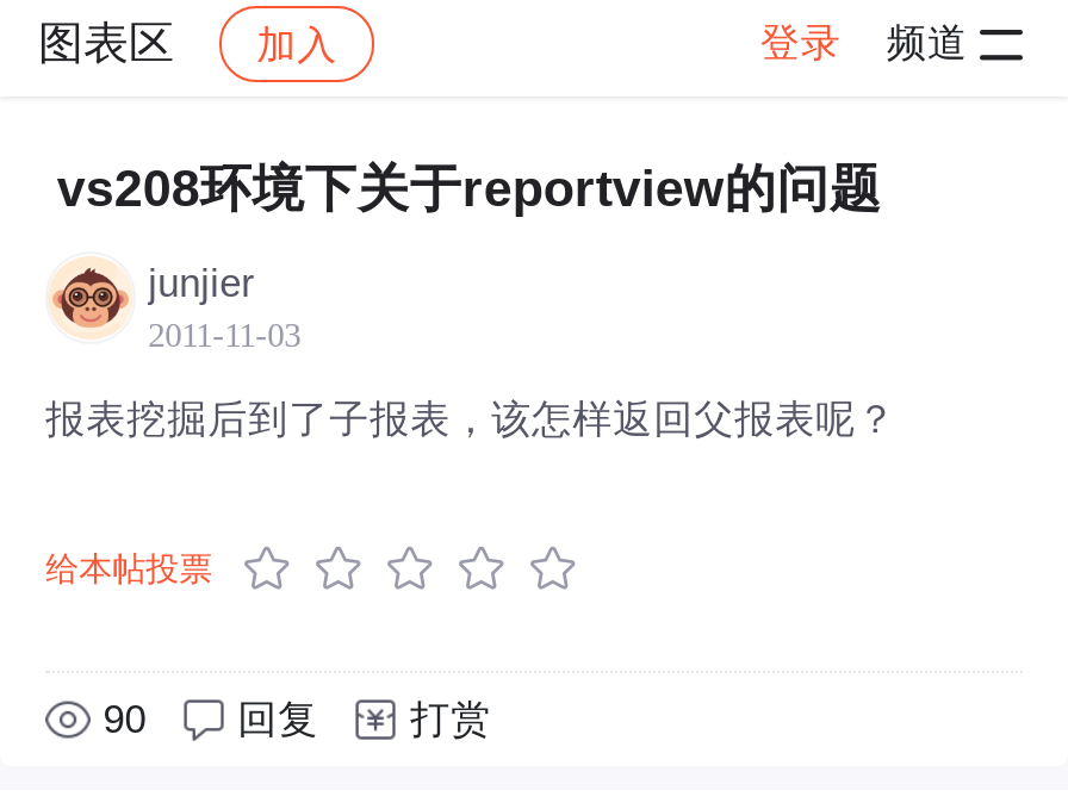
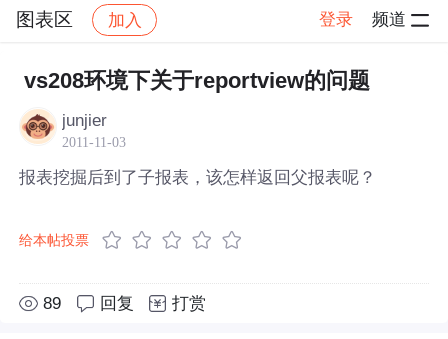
[103,698,146,743] 90 -> [43,294,61,313] 89

